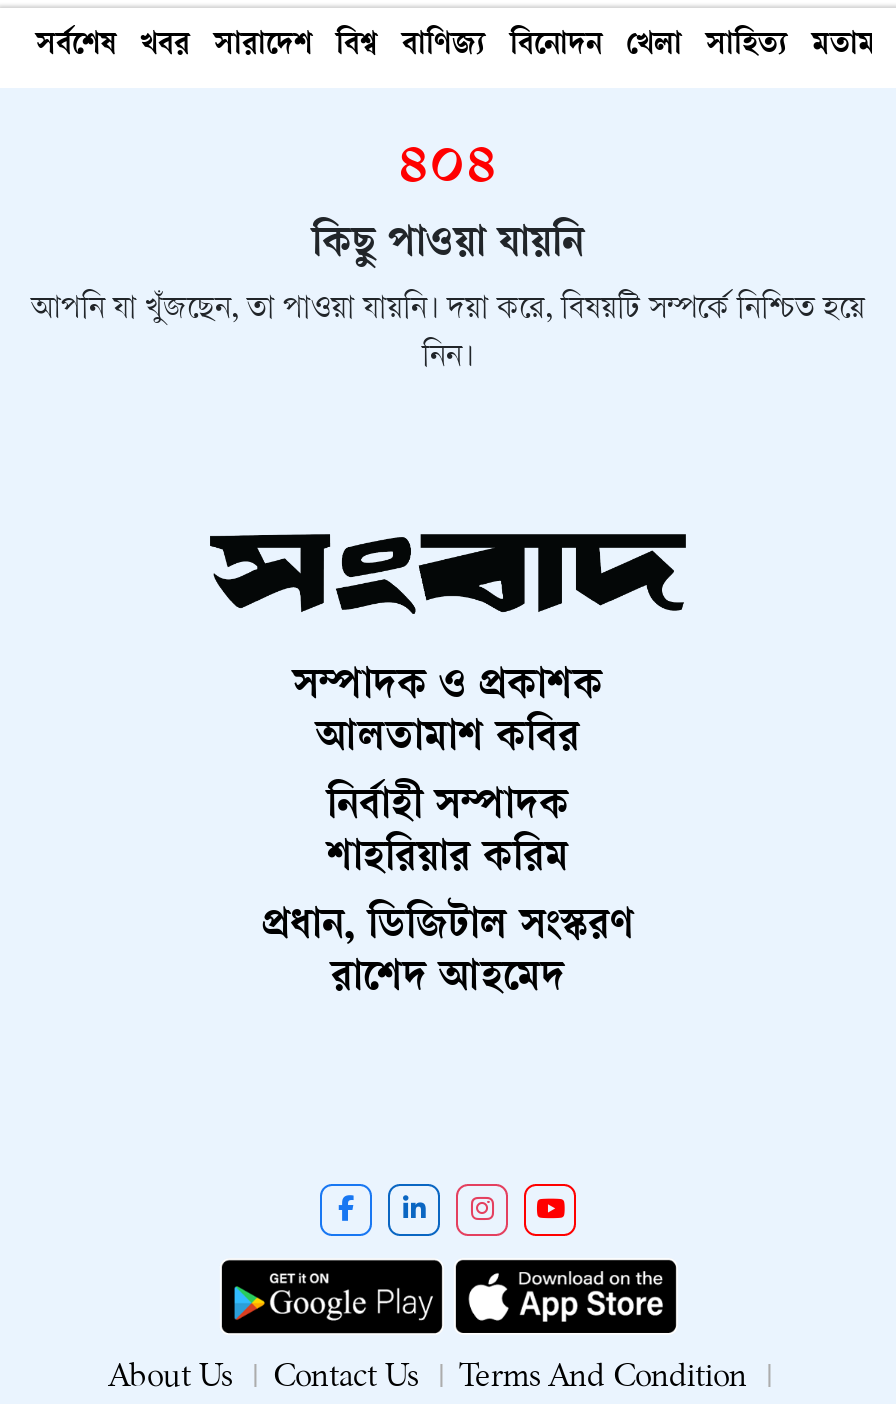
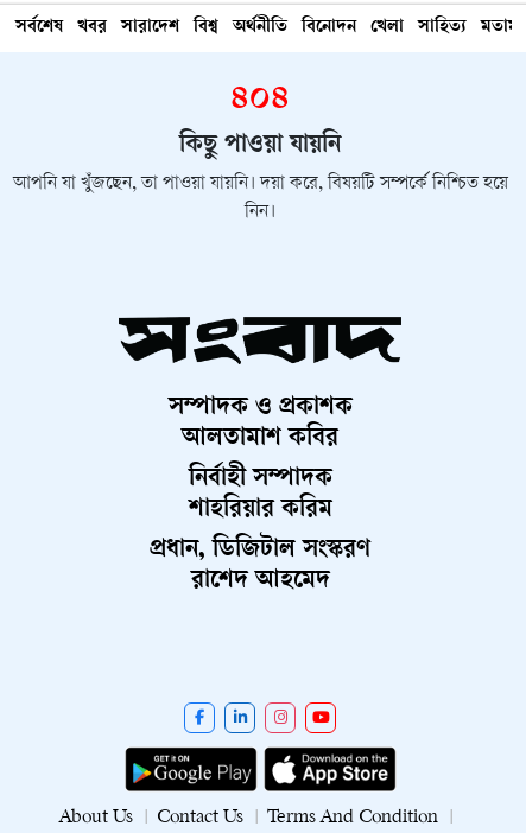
[402,30,486,64] বাণিজ্য -> [233,18,287,38] অর্থনীতি

